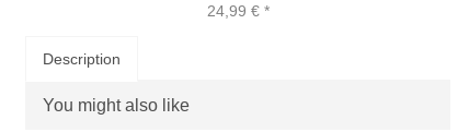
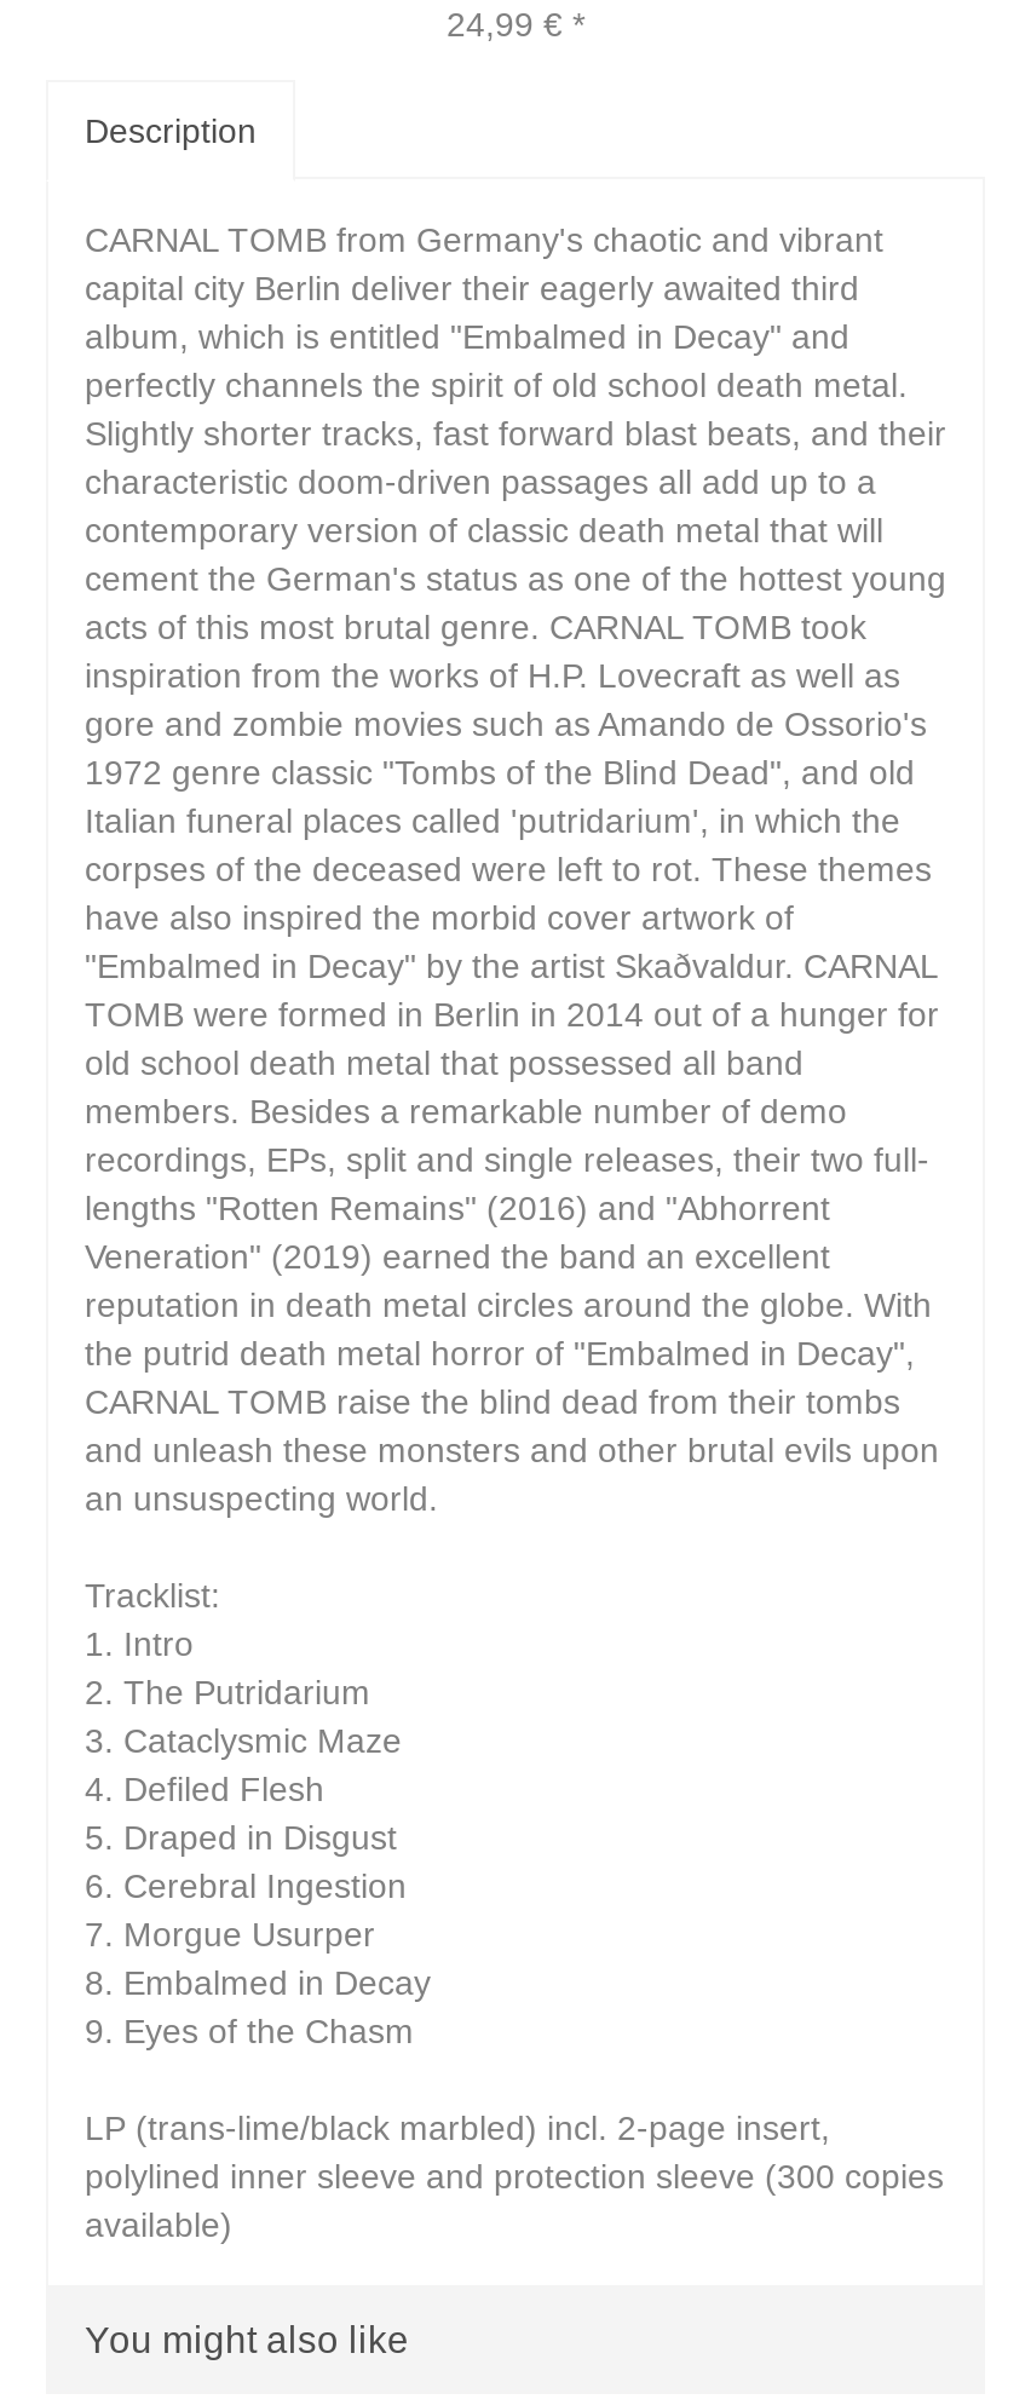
none -> [85,220,946,2244] CARNAL TOMB from Germany's chaotic and vibrant | capital city Berlin deliver their eagerly awaited third | album, which is entitled "Embalmed in Decay" and | perfectly channels the spirit of old school death metal. | Slightly shorter tracks, fast forward blast beats, and their | characteristic doom-driven passages all add up to a | contemporary version of classic death metal that will | cement the German's status as one of the hottest young | acts of this most brutal genre. CARNAL TOMB took | inspiration from the works of H.P. Lovecraft as well as | gore and zombie movies such as Amando de Ossorio's | 1972 genre classic "Tombs of the Blind Dead", and old | Italian funeral places called 'putridarium', in which the | corpses of the deceased were left to rot. These themes | have also inspired the morbid cover artwork of | "Embalmed in Decay" by the artist Skaðvaldur. CARNAL | TOMB were formed in Berlin in 2014 out of a hunger for | old school death metal that possessed all band | members. Besides a remarkable number of demo | recordings, EPs, split and single releases, their two full- | lengths "Rotten Remains" (2016) and "Abhorrent | Veneration" (2019) earned the band an excellent | reputation in death metal circles around the globe. With | the putrid death metal horror of "Embalmed in Decay", | CARNAL TOMB raise the blind dead from their tombs | and unleash these monsters and other brutal evils upon | an unsuspecting world. | Tracklist: | 1. Intro | 2. The Putridarium | 3. Cataclysmic Maze | 4. Defiled Flesh | 5. Draped in Disgust | 6. Cerebral Ingestion | 7. Morgue Usurper | 8. Embalmed in Decay | 9. Eyes of the Chasm | LP (trans-lime/black marbled) incl. 2-page insert, | polylined inner sleeve and protection sleeve (300 copies | available)

